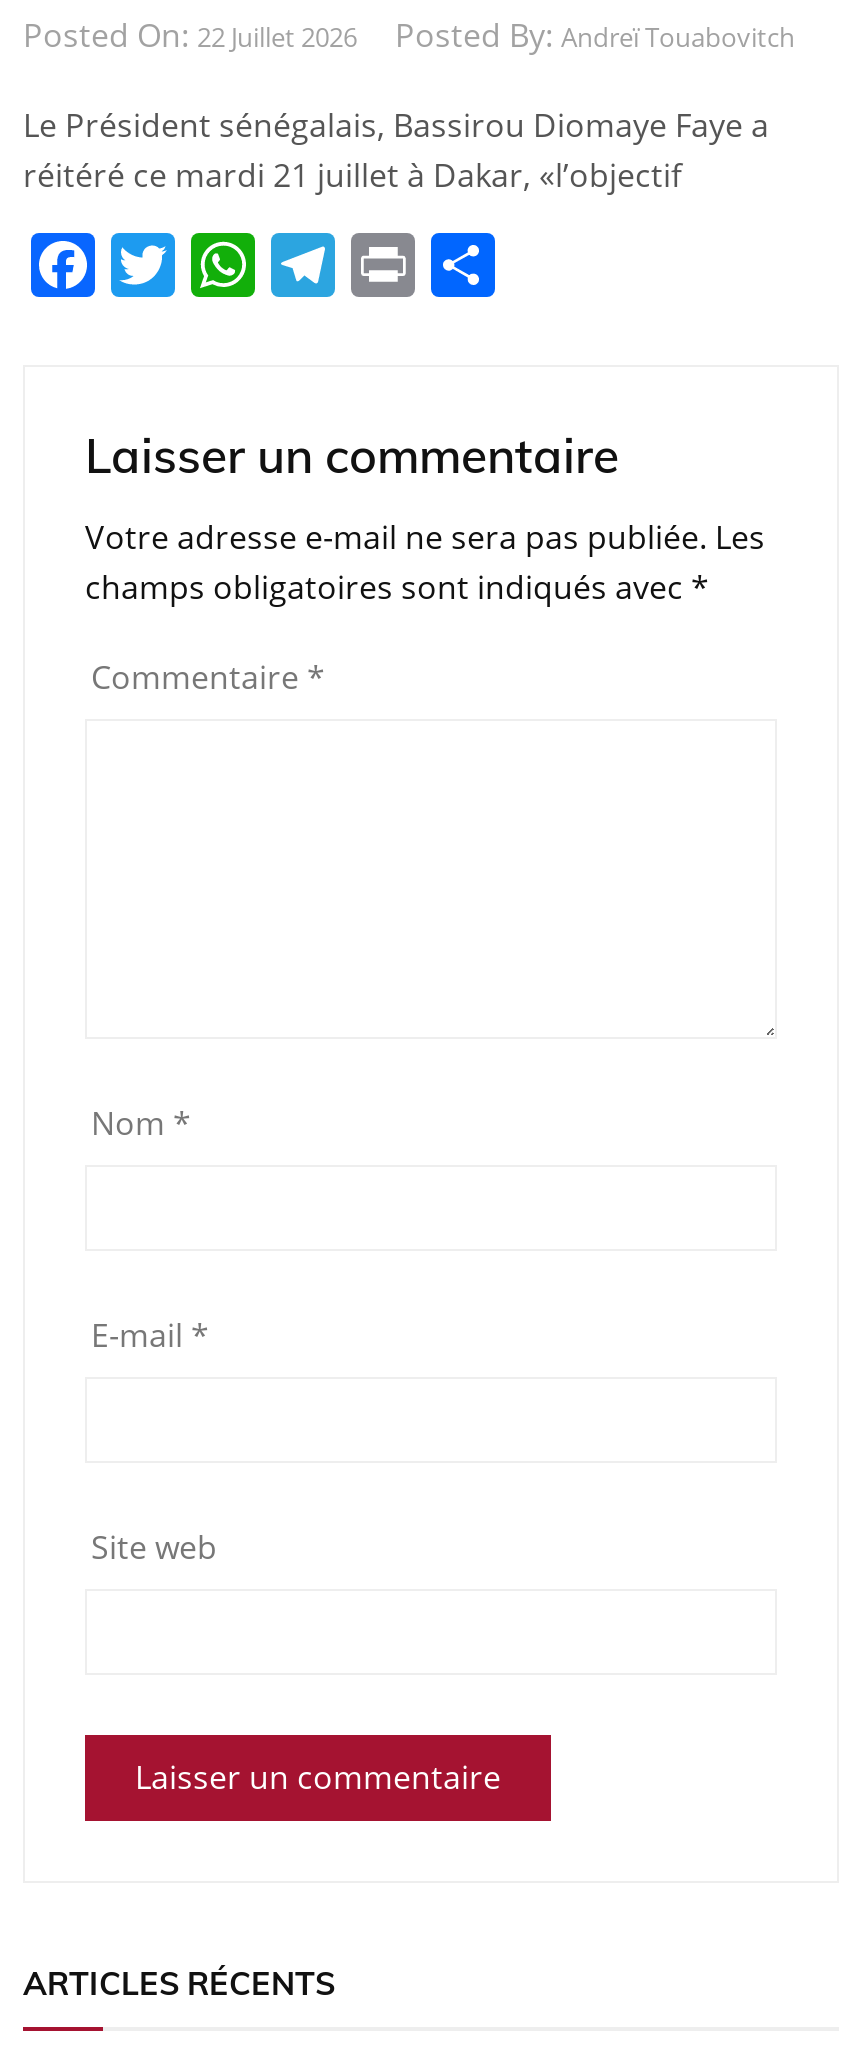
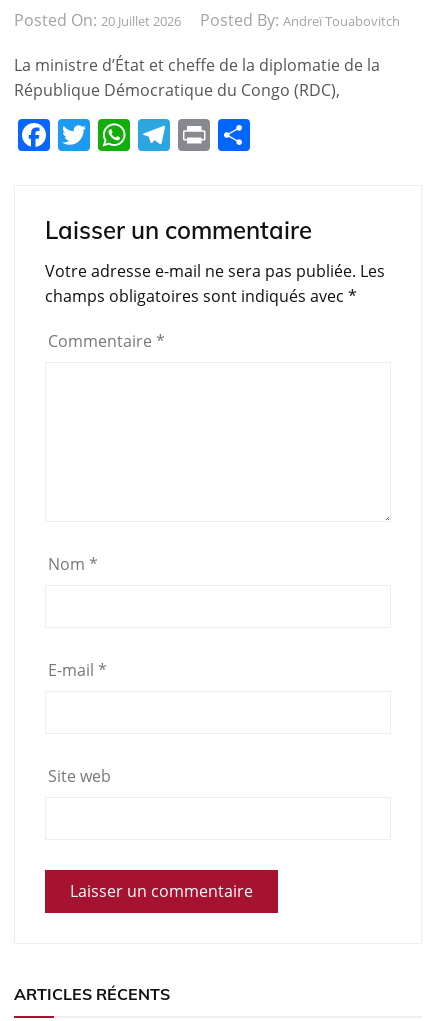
[23,12,357,56] Posted On: 22 Juillet 2026 -> [14,9,181,31] Posted On: 20 Juillet 2026
[23,102,769,196] Le Président sénégalais, Bassirou Diomaye Faye a | réitéré ce mardi 21 juillet à Dakar, «l’objectif -> [14,54,380,101] La ministre d’État et cheffe de la diplomatie de la | République Démocratique du Congo (RDC),

